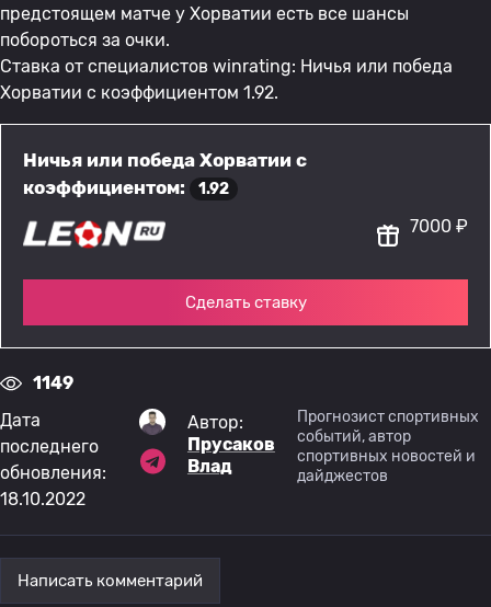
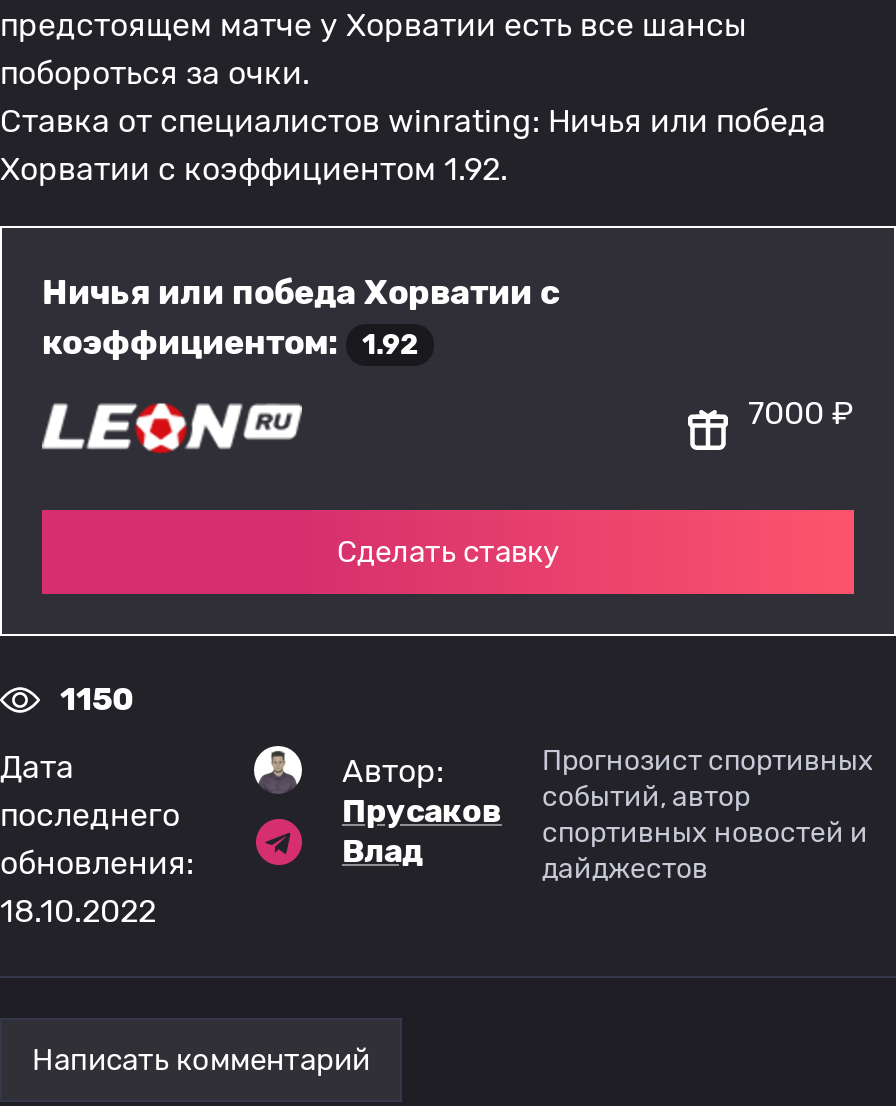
[33,373,73,393] 1149 -> [60,680,134,718] 1150

